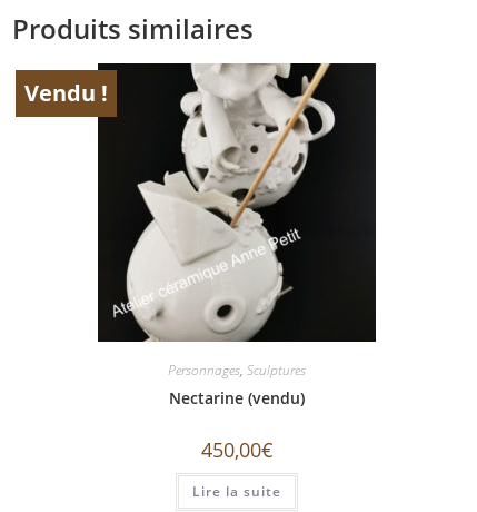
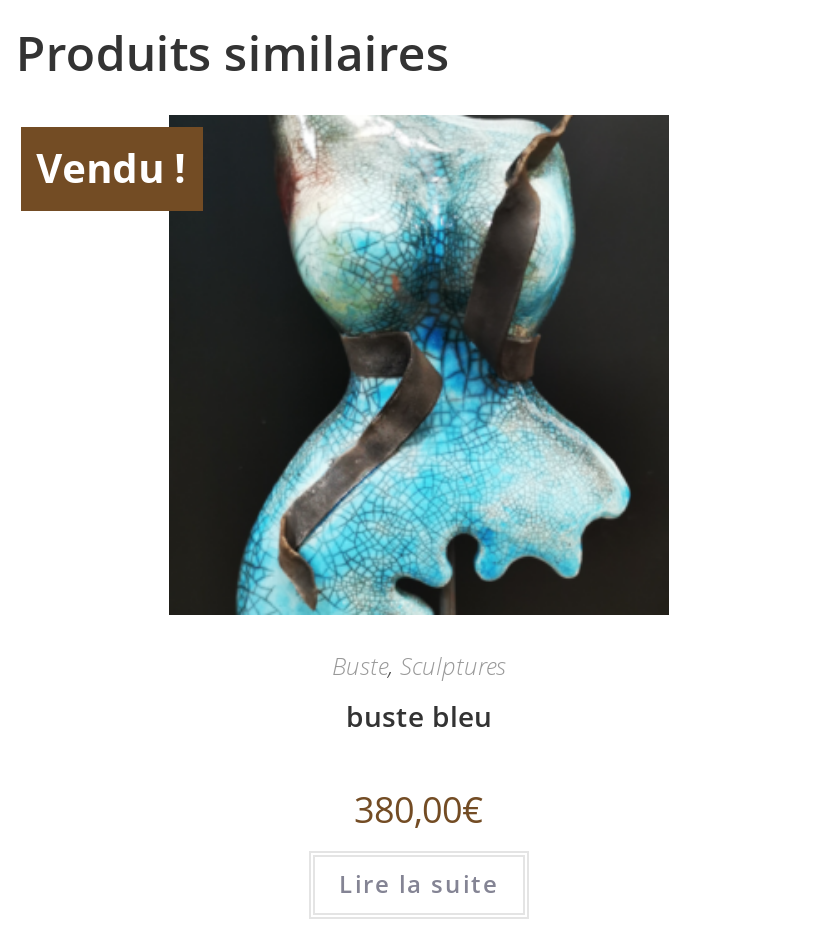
[112,62,361,409] [image] | Personnages, Sculptures | Nectarine (vendu) -> [197,113,645,735] [image] | Buste, Sculptures | buste bleu
[201,436,273,463] 450,00€ -> [354,785,484,833] 380,00€

